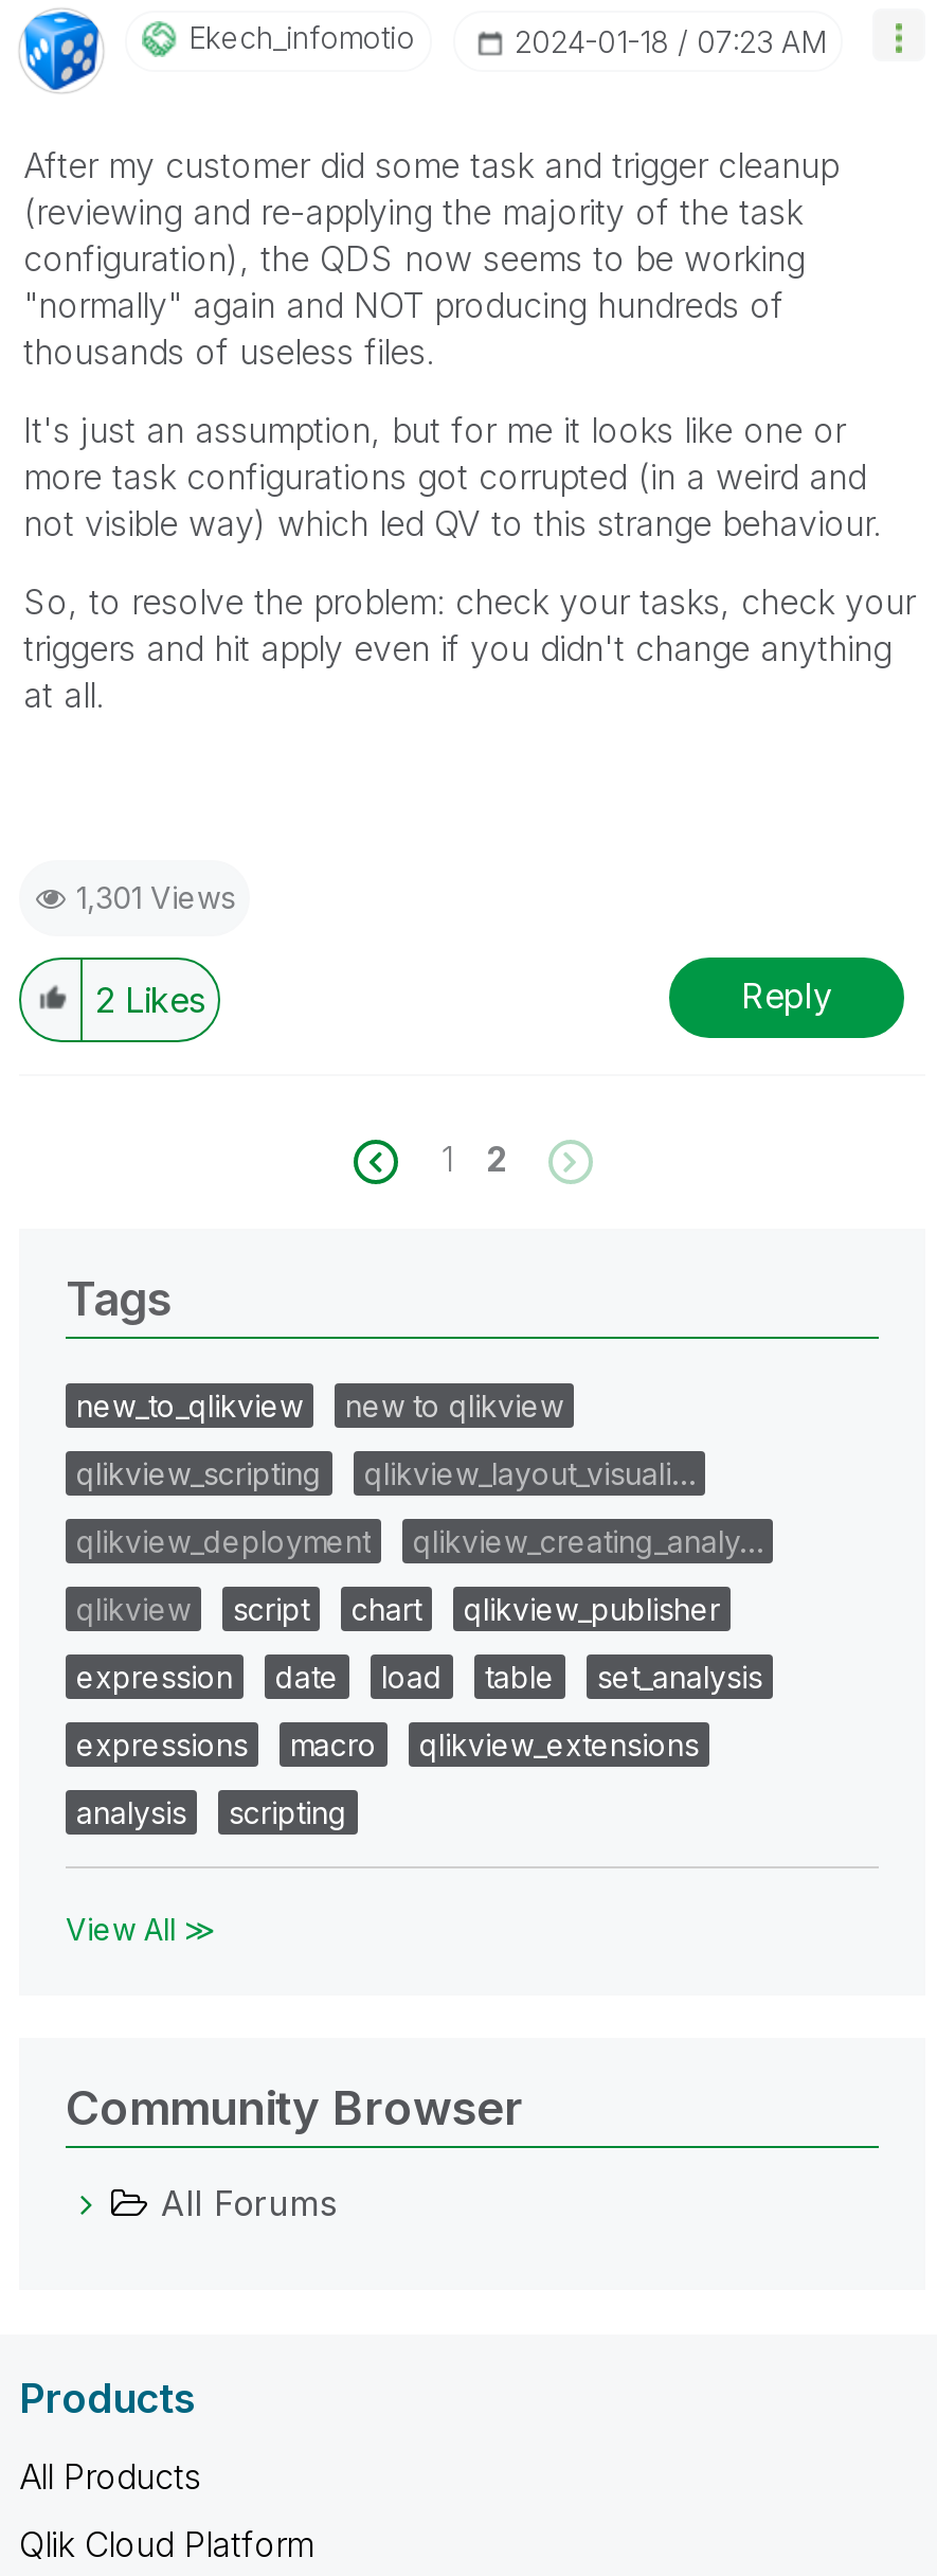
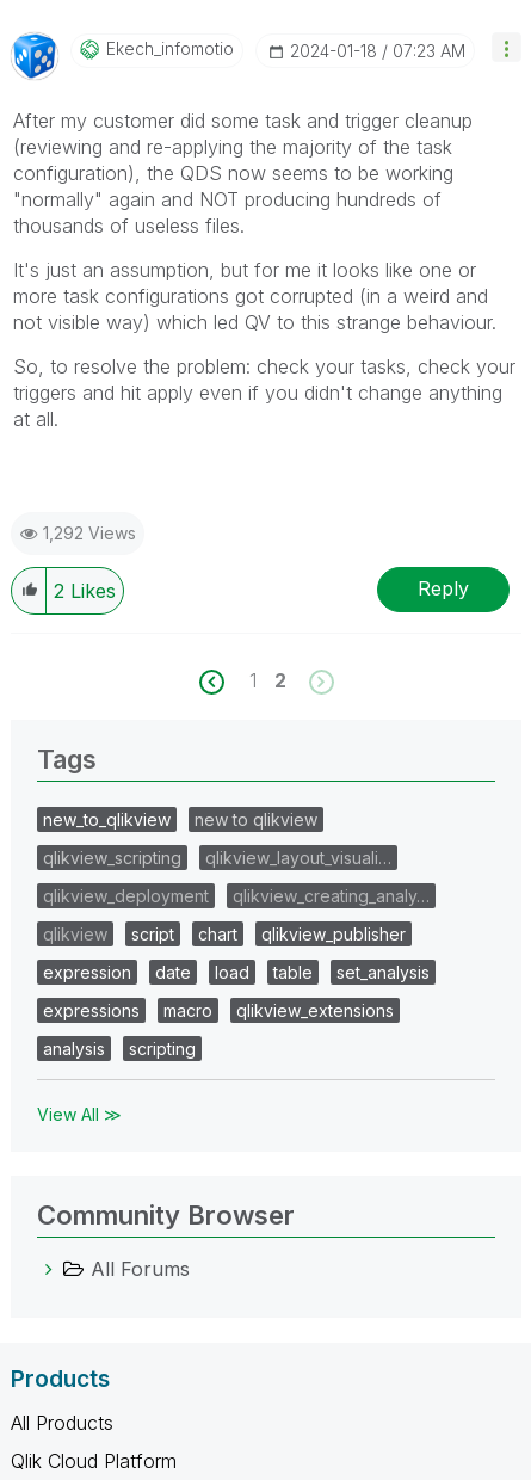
[76,878,235,914] 1,301 Views -> [43,522,136,542] 1,292 Views

